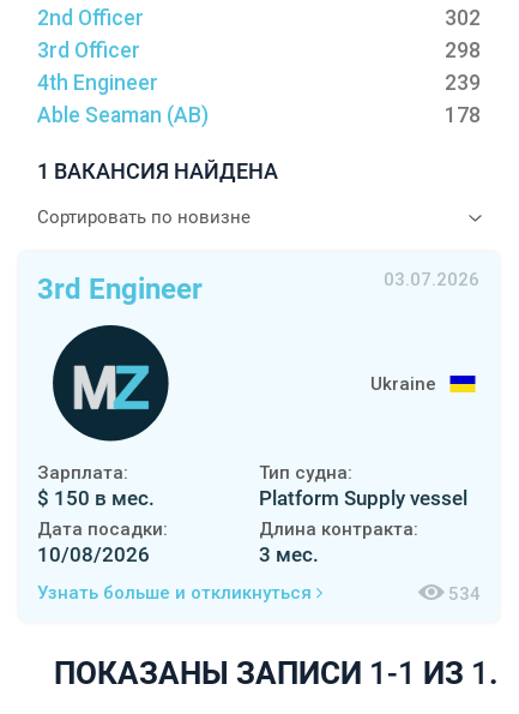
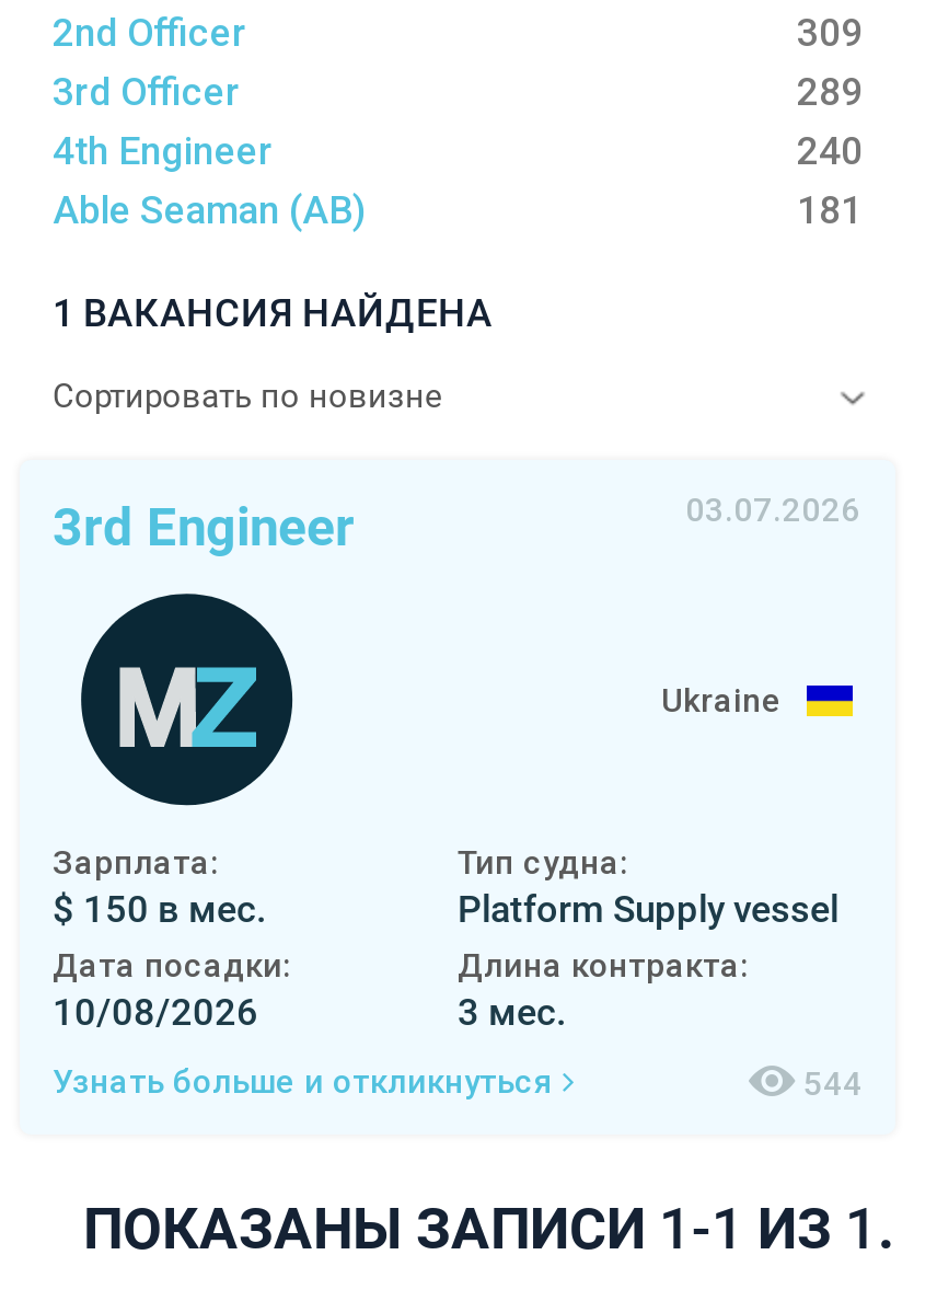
[445,6,481,30] 302 -> [797,11,863,55] 309
[445,38,481,62] 298 -> [797,70,863,114] 289
[445,71,481,95] 239 -> [797,129,863,173] 240
[445,103,481,127] 178 -> [797,188,863,232] 181
[443,583,481,605] 534 -> [795,1064,863,1104] 544

